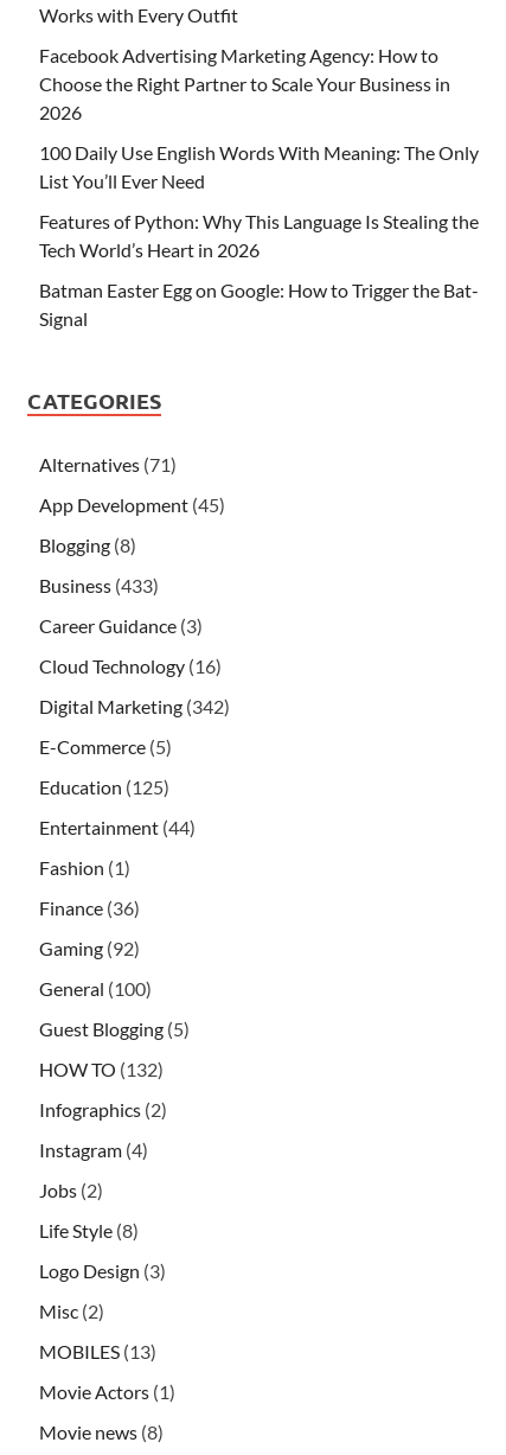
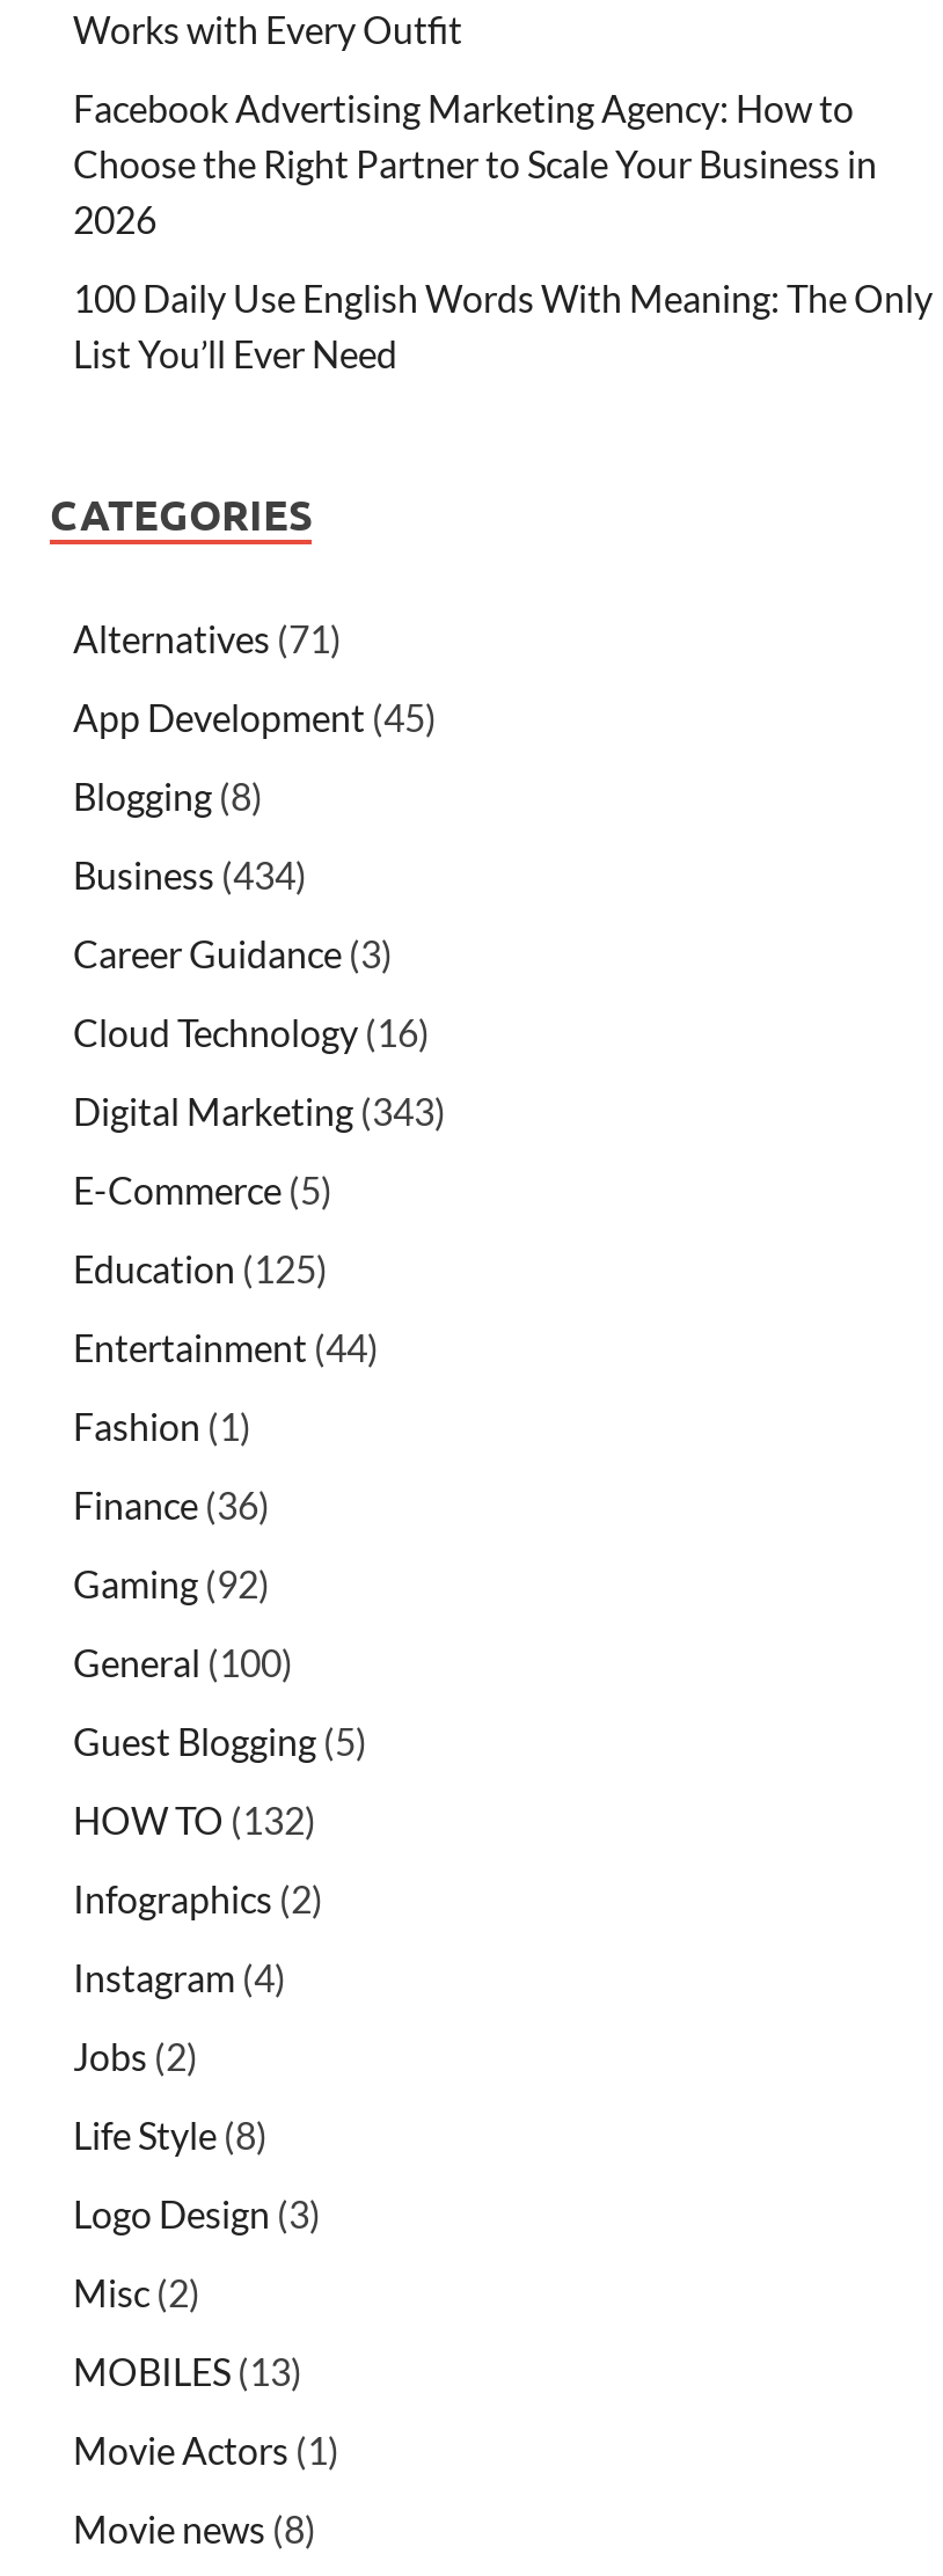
[39,210,479,329] Features of Python: Why This Language Is Stealing the | Tech World’s Heart in 2026 | Batman Easter Egg on Google: How to Trigger the Bat- | Signal -> none
[39,574,159,596] Business (433) -> [73,852,307,896] Business (434)
[39,695,230,717] Digital Marketing (342) -> [73,1088,446,1132] Digital Marketing (343)

